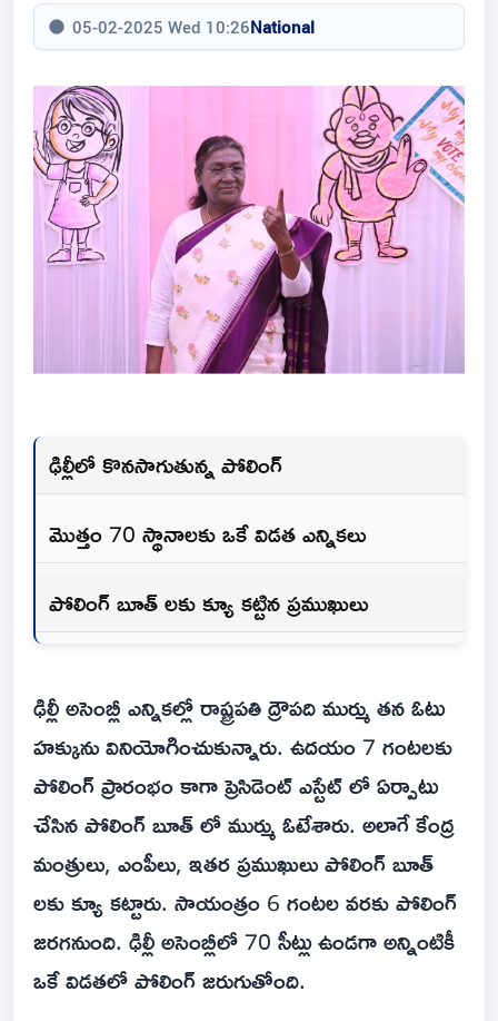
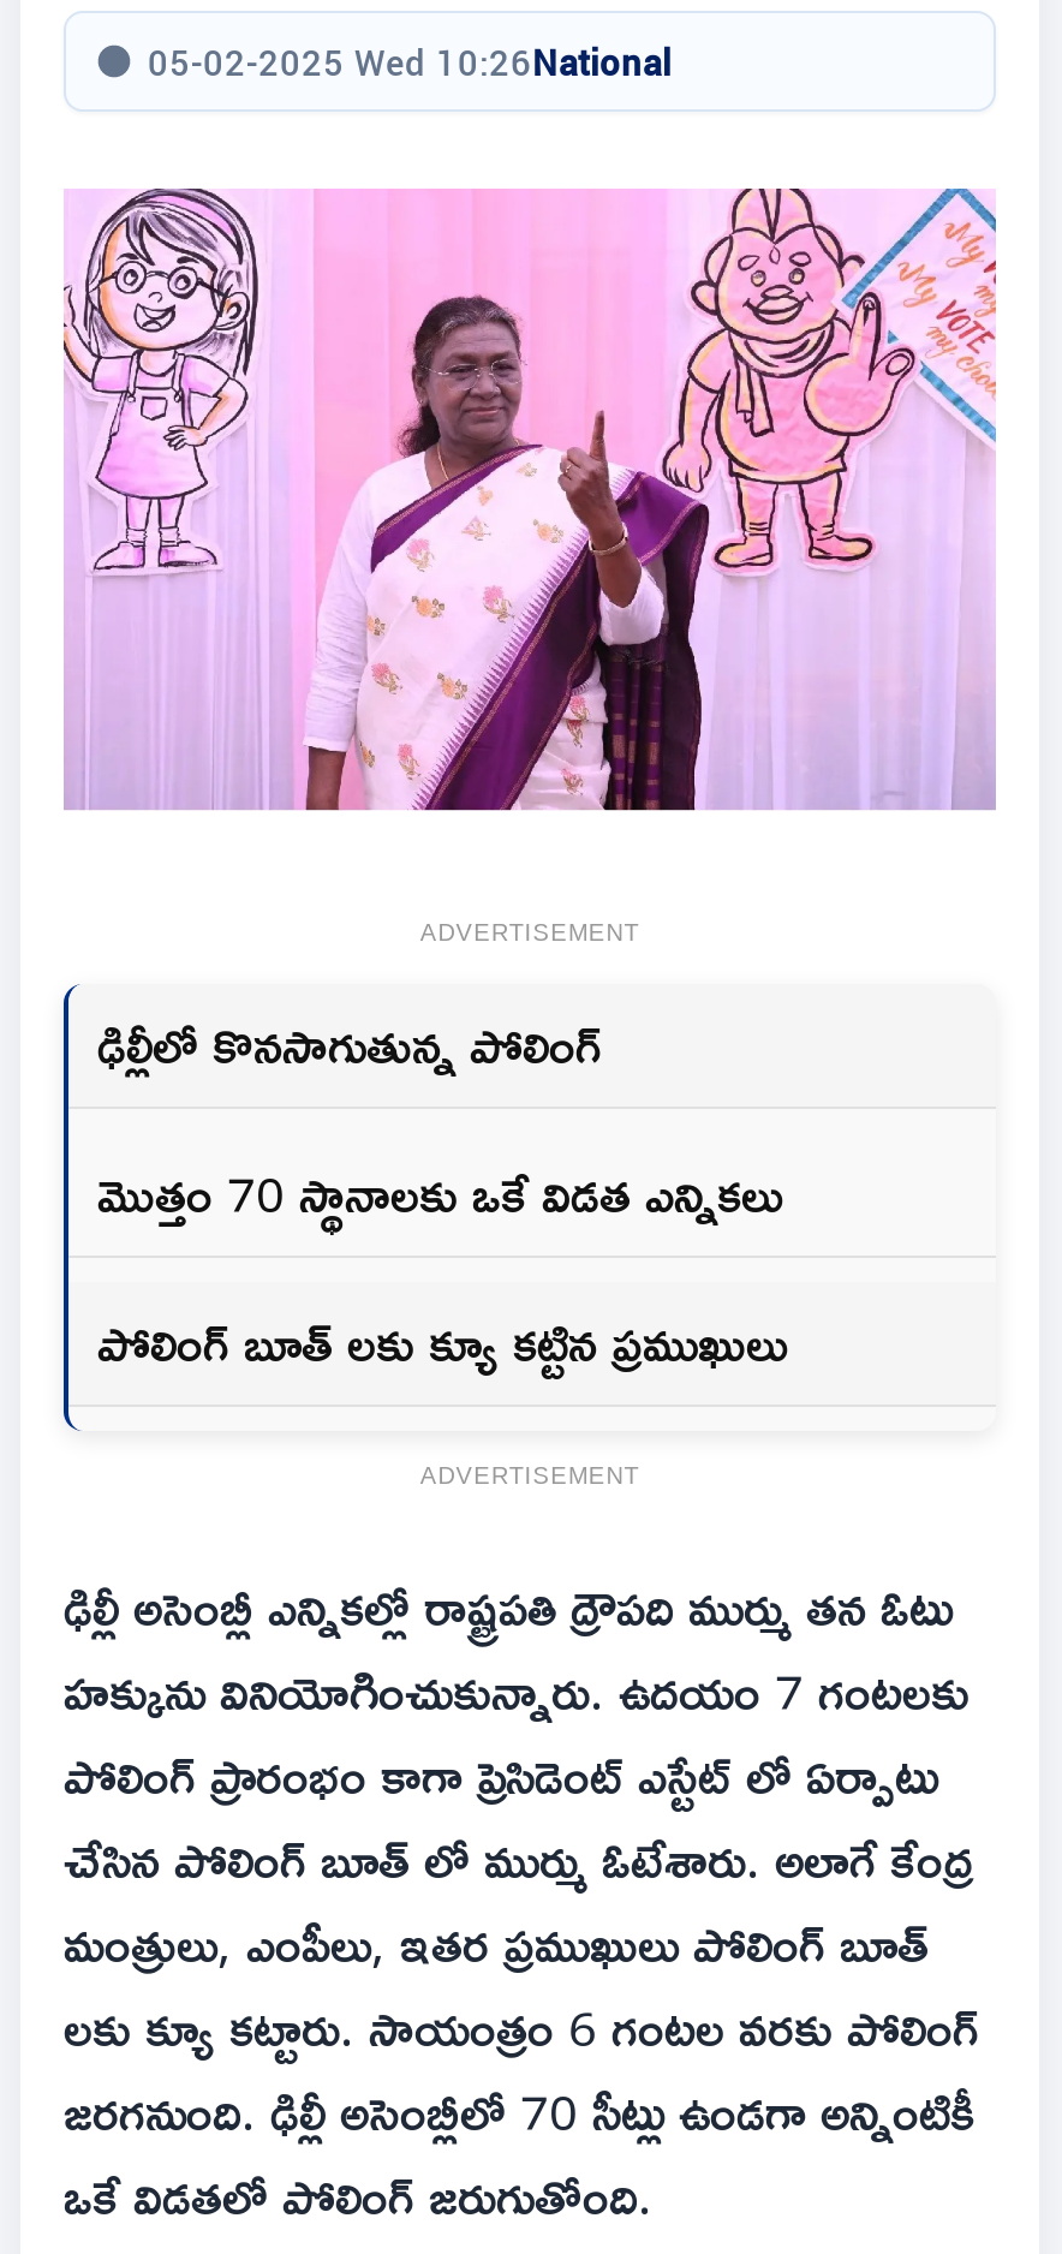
none -> [420,909,639,954] ADVERTISEMENT
none -> [420,1452,639,1497] ADVERTISEMENT

